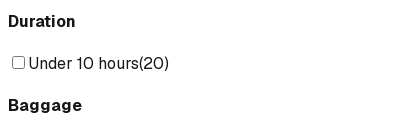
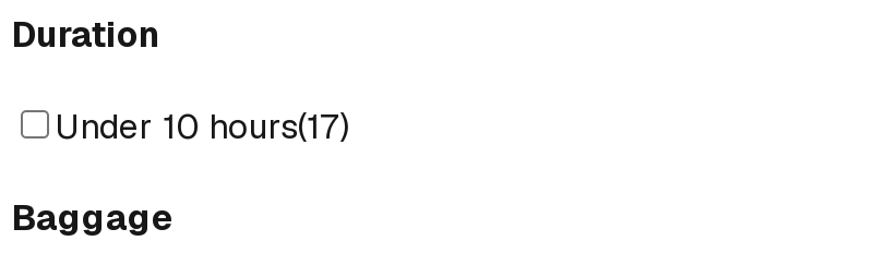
[28,53,169,74] Under 10 hours(20) -> [56,104,350,150] Under 10 hours(17)

